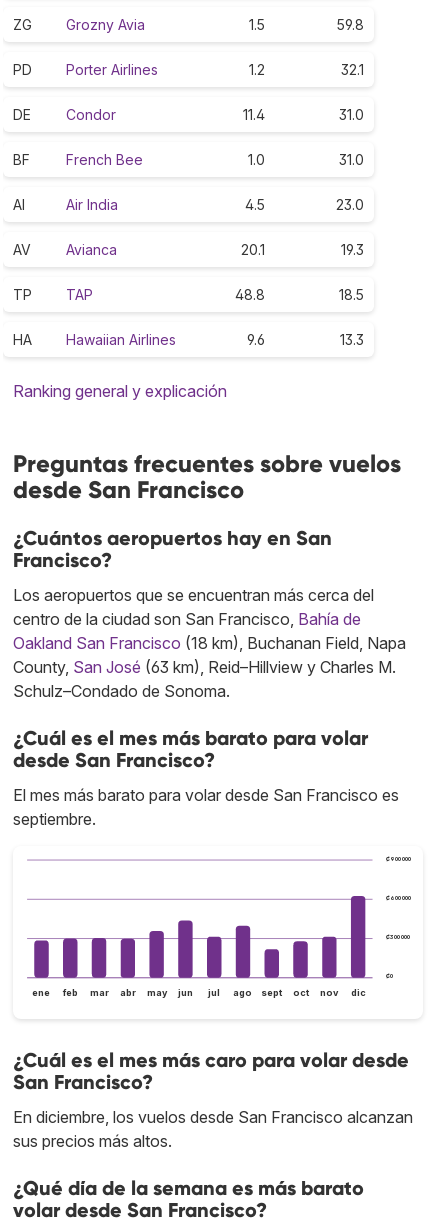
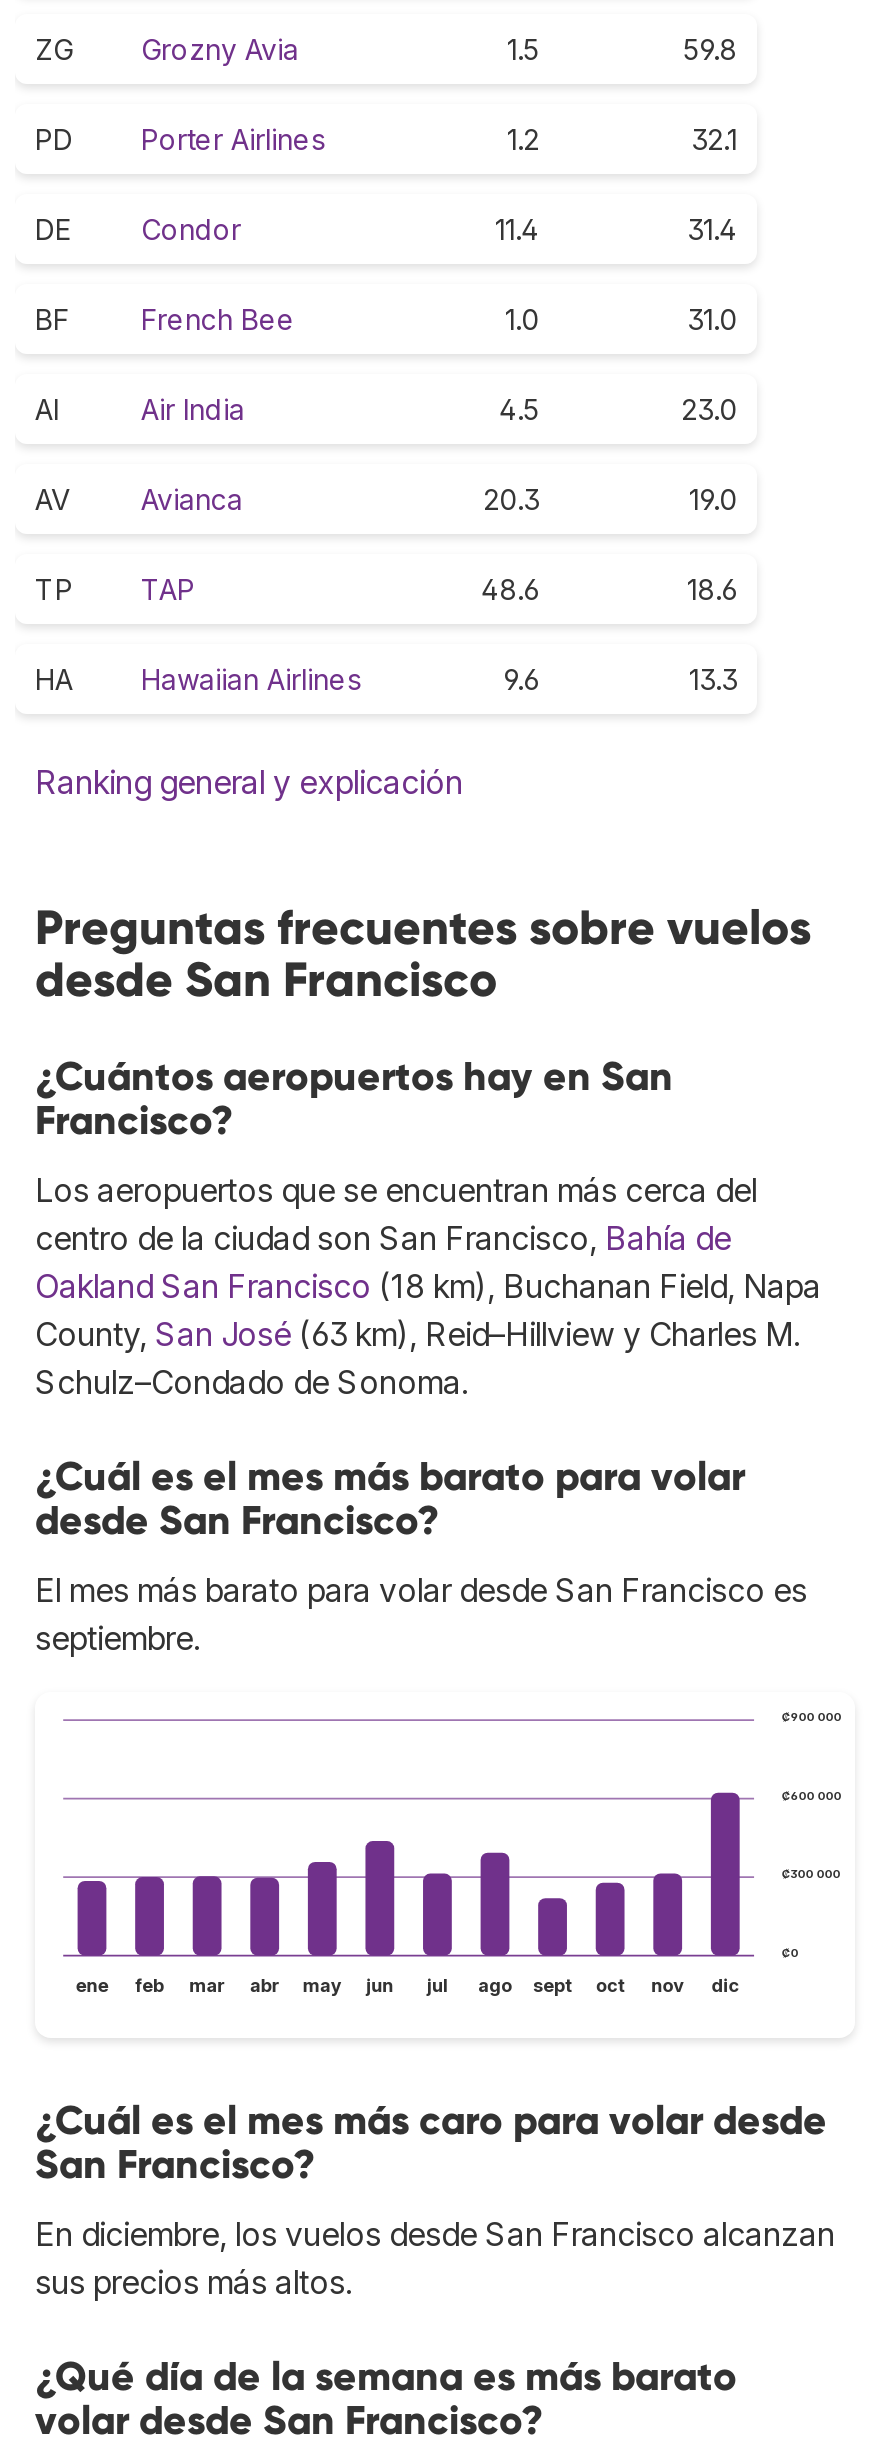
[339,106,364,123] 31.0 -> [687,211,737,245] 31.4
[241,241,265,258] 20.1 -> [483,481,539,515] 20.3
[341,241,364,258] 19.3 -> [689,481,737,515] 19.0
[235,286,265,303] 48.8 -> [481,571,539,605] 48.6
[339,286,364,303] 18.5 -> [687,571,737,605] 18.6

